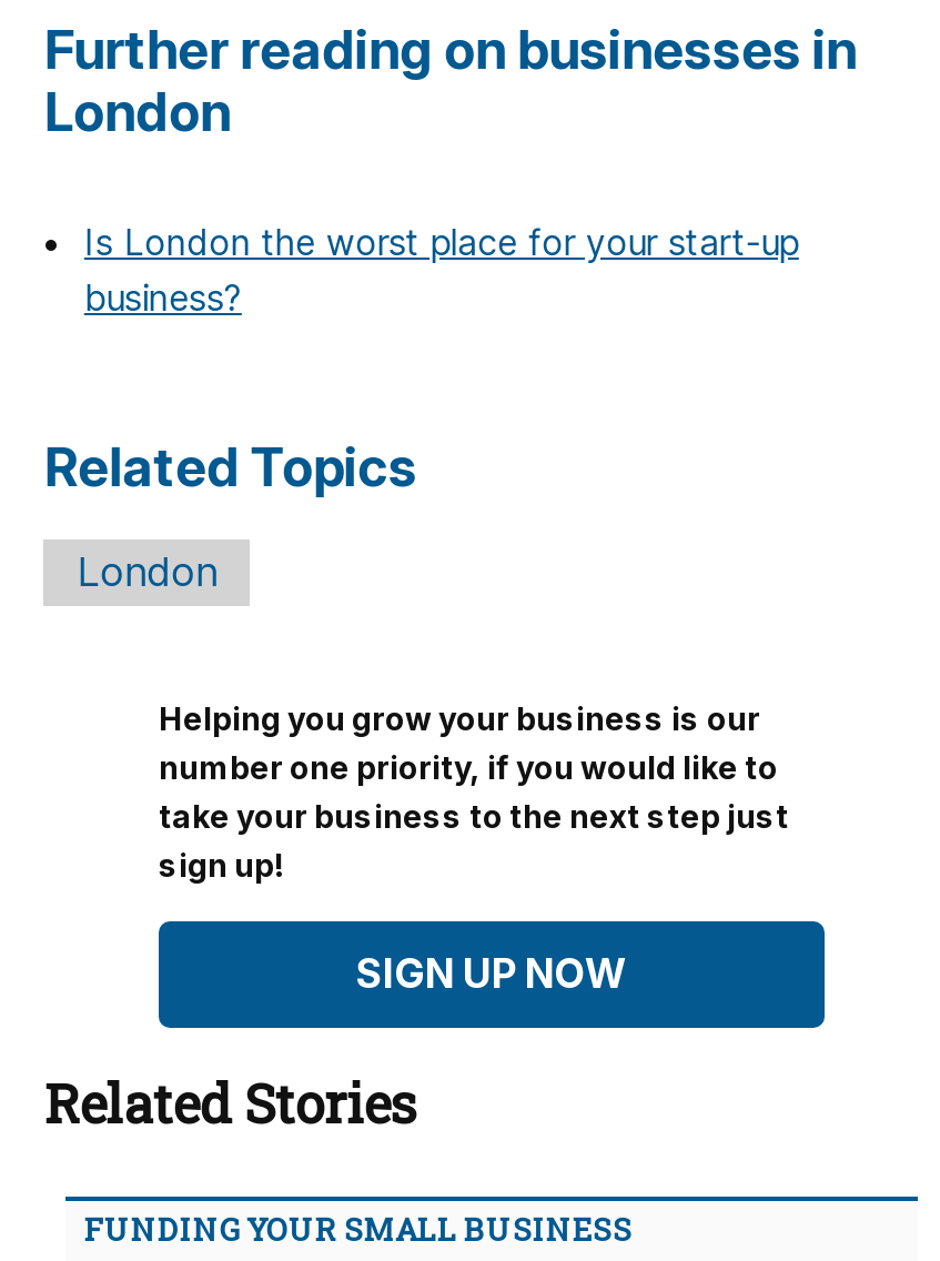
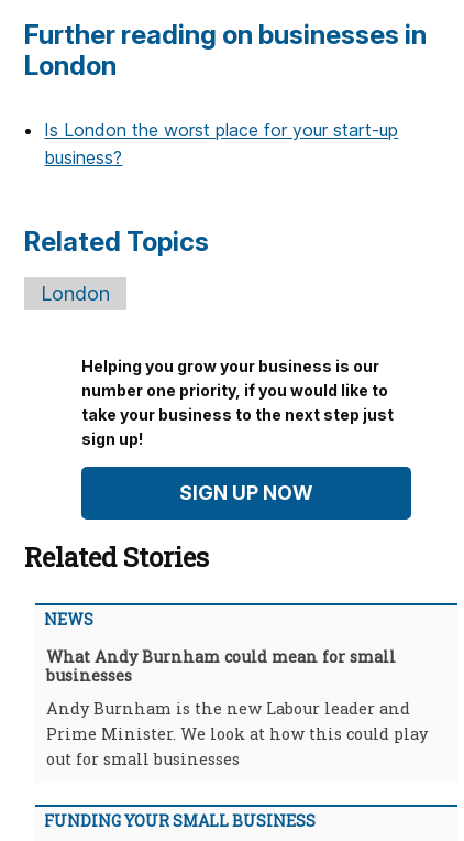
none -> [44,609,428,769] NEWS | What Andy Burnham could mean for small | businesses | Andy Burnham is the new Labour leader and | Prime Minister. We look at how this could play | out for small businesses

